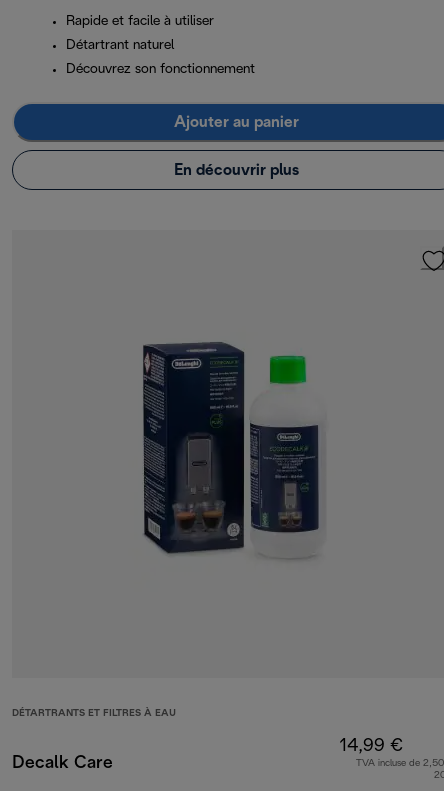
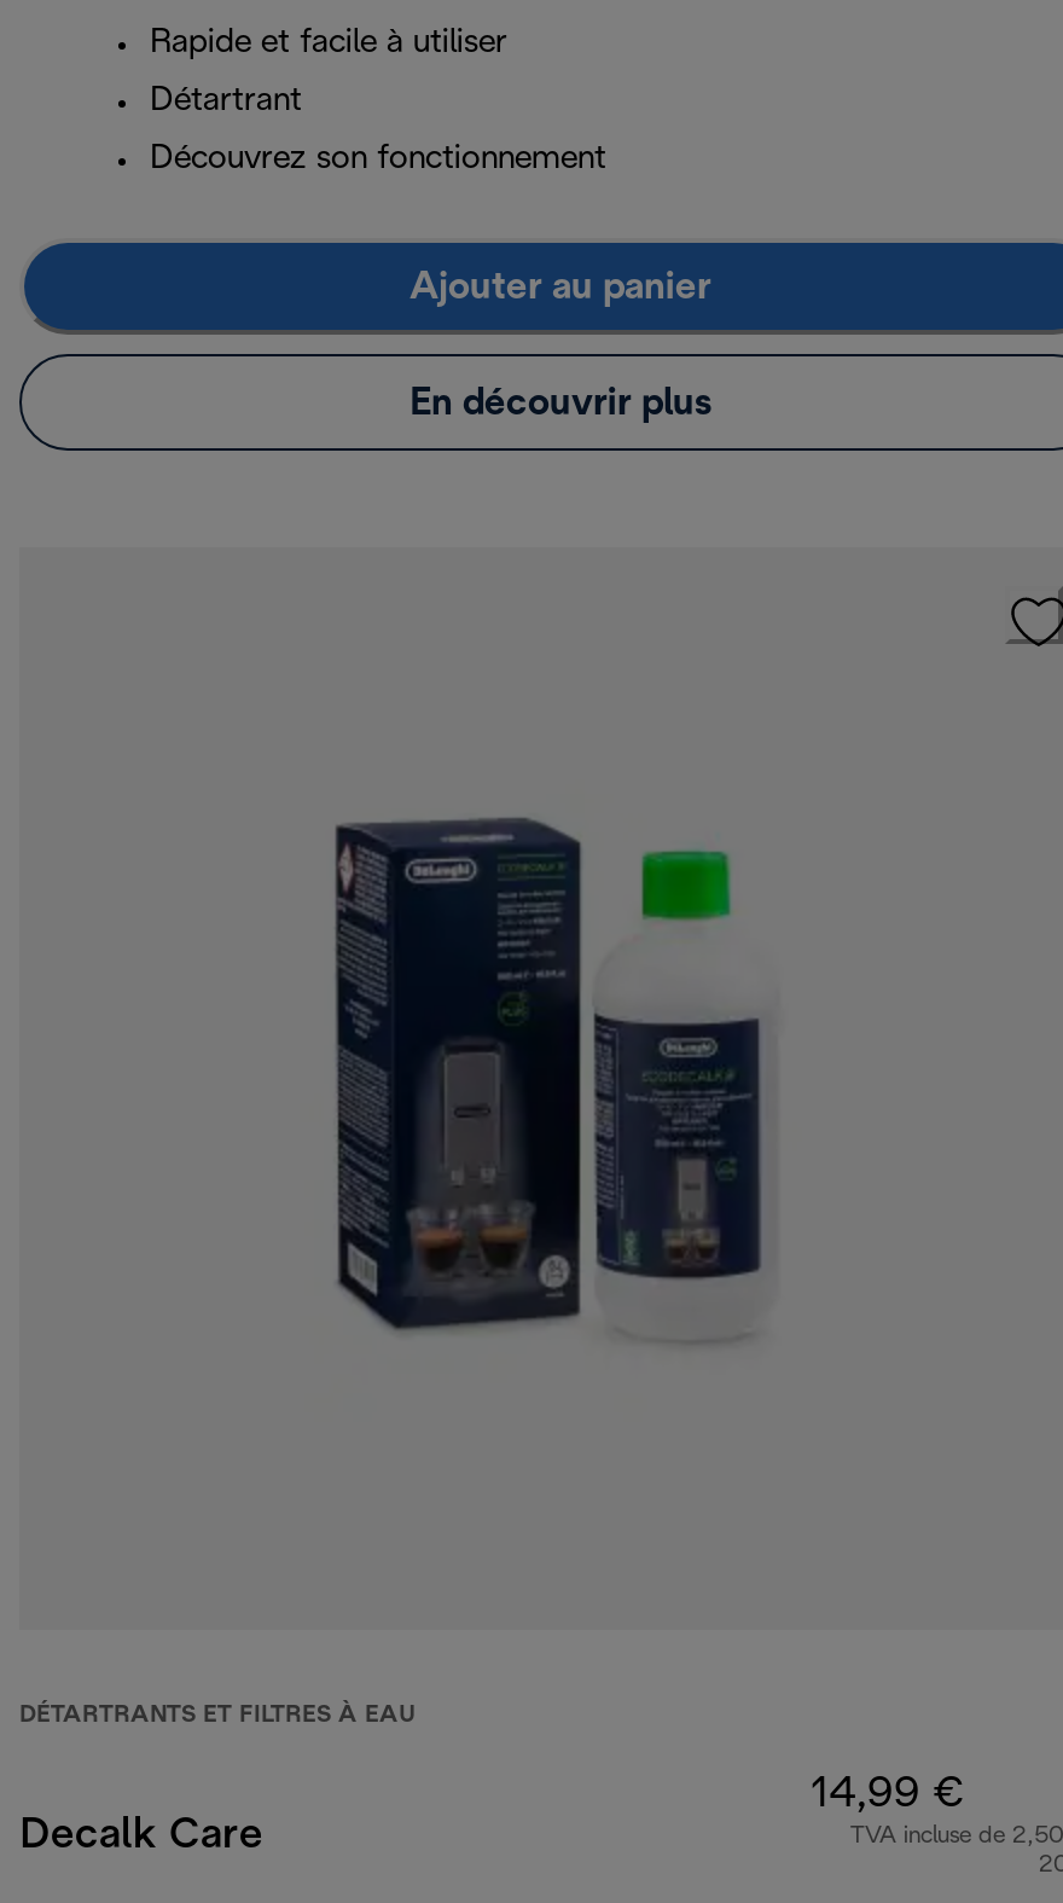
[66,39,174,52] Détartrant naturel -> [150,87,302,118] Détartrant

